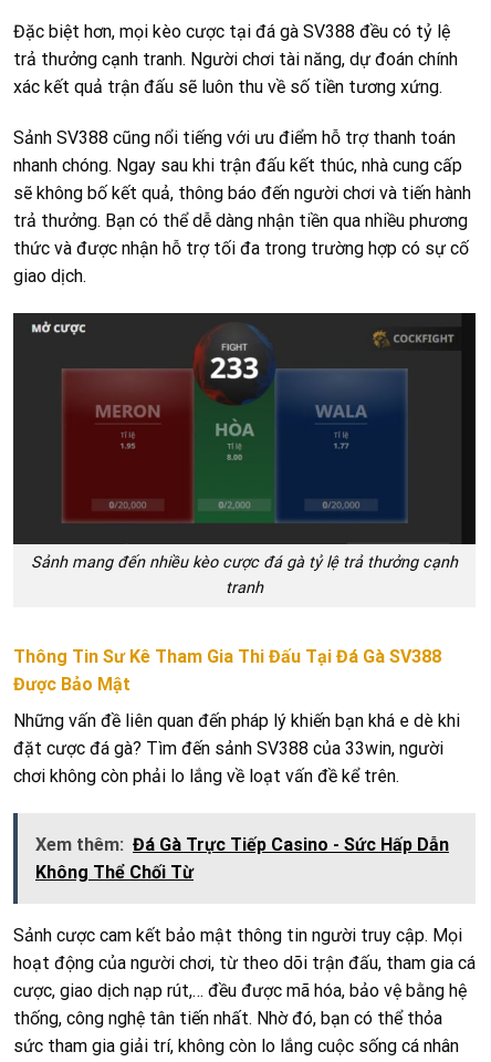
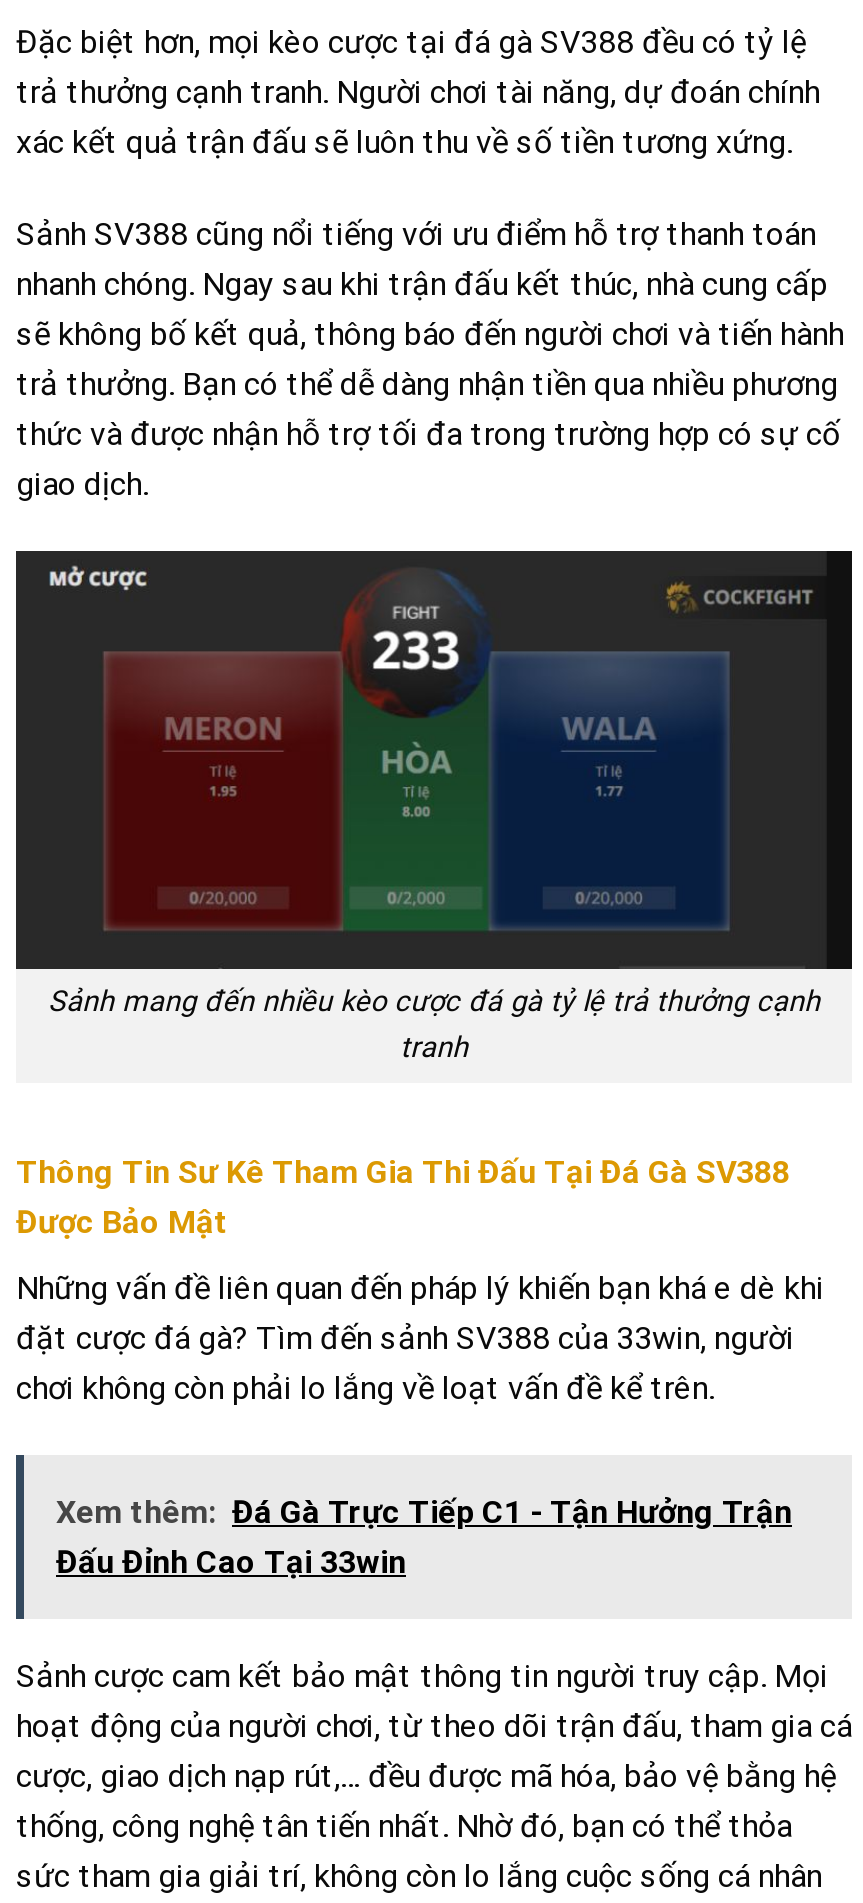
[35,834,449,883] Xem thêm: Đá Gà Trực Tiếp Casino - Sức Hấp Dẫn | Không Thể Chối Từ -> [56,1493,792,1581] Xem thêm: Đá Gà Trực Tiếp C1 - Tận Hưởng Trận | Đấu Đỉnh Cao Tại 33win

